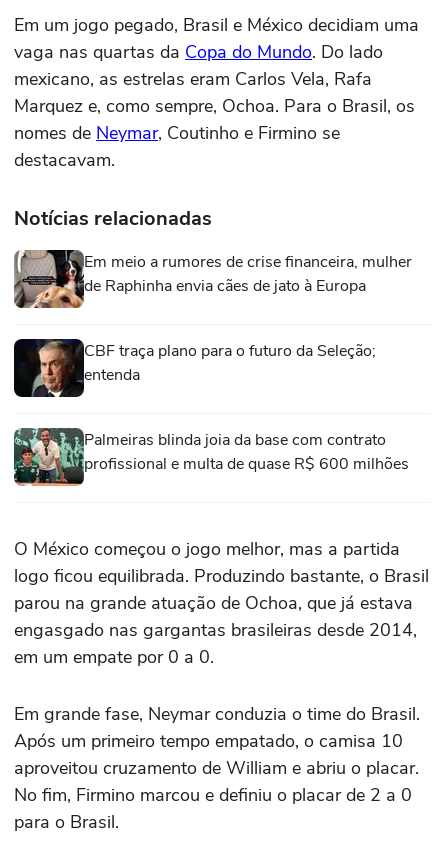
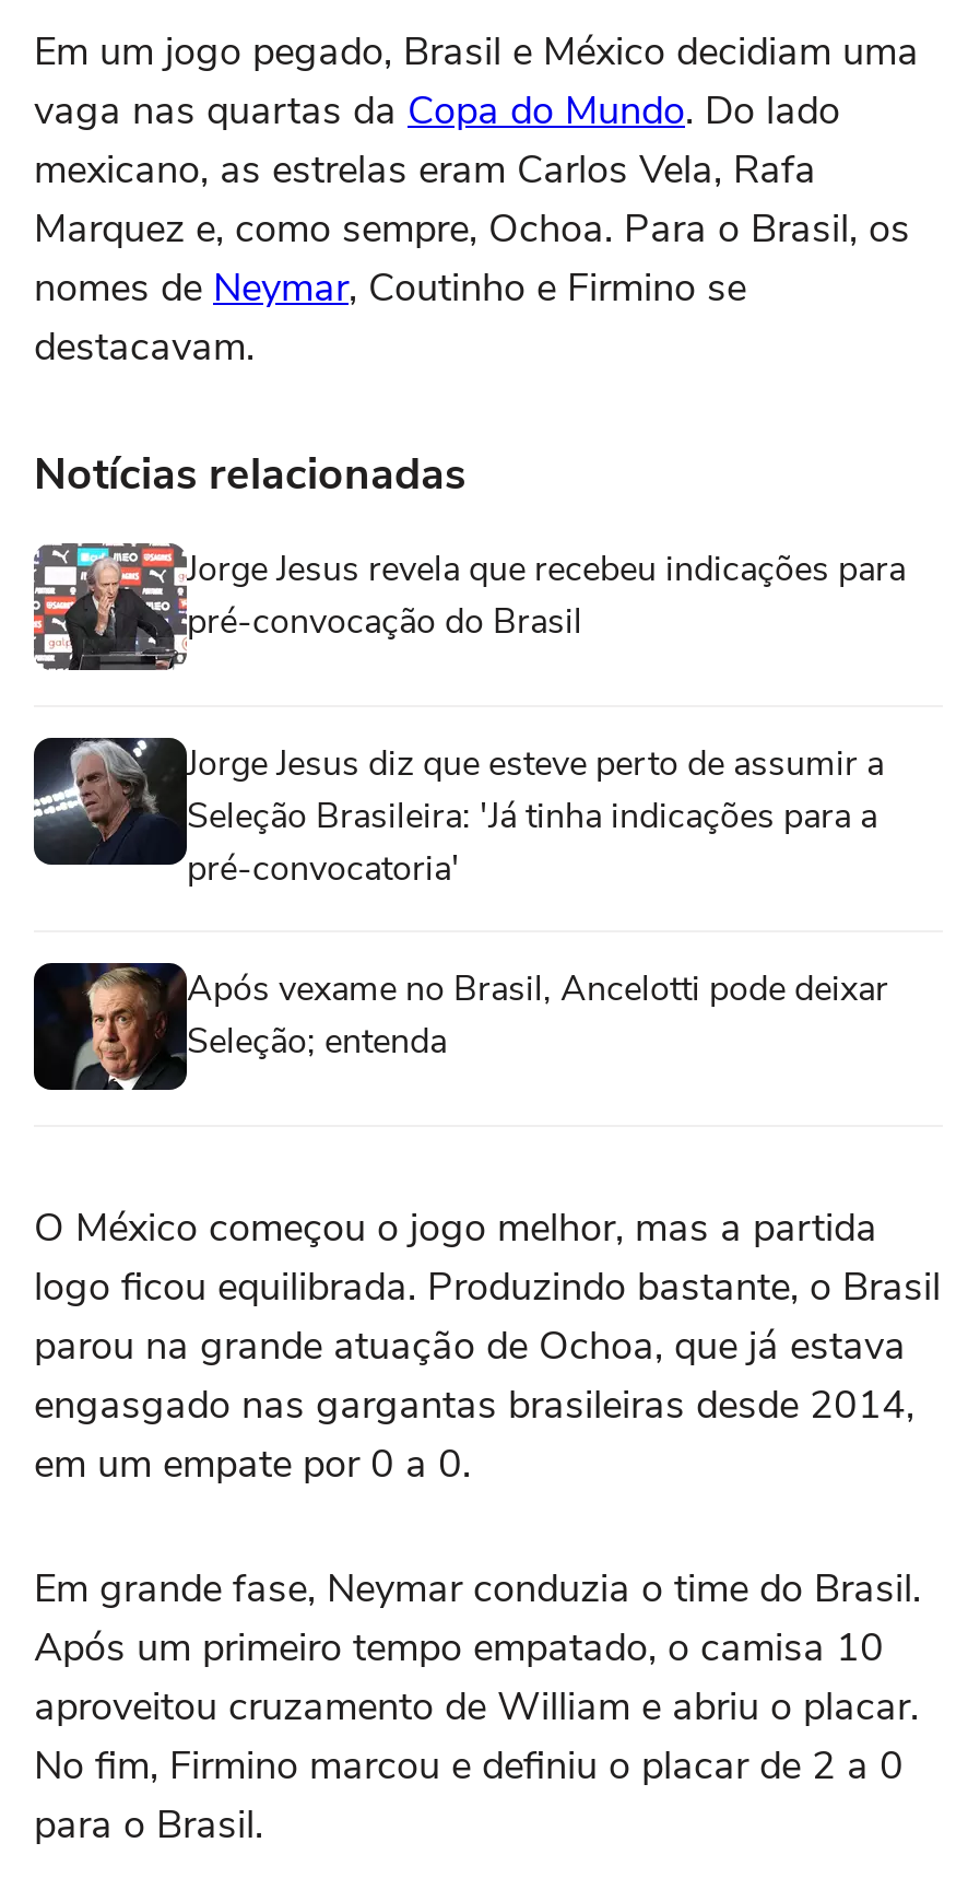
[14,249,412,309] [image] | Em meio a rumores de crise financeira, mulher | de Raphinha envia cães de jato à Europa -> [34,541,906,672] [image] | Jorge Jesus revela que recebeu indicações para | pré-convocação do Brasil
[14,339,376,398] [image] | CBF traça plano para o futuro da Seleção; | entenda -> [32,738,884,893] [image] | Jorge Jesus diz que esteve perto de assumir a | Seleção Brasileira: 'Já tinha indicações para a | pré-convocatoria'
[13,427,409,487] [image] | Palmeiras blinda joia da base com contrato | profissional e multa de quase R$ 600 milhões -> [34,963,888,1092] [image] | Após vexame no Brasil, Ancelotti pode deixar | Seleção; entenda

